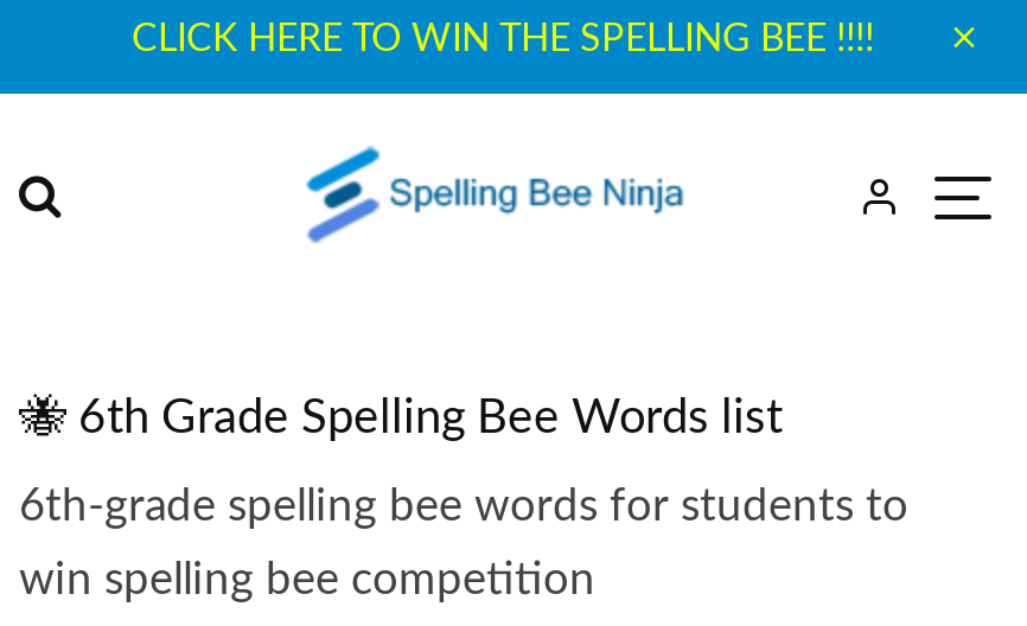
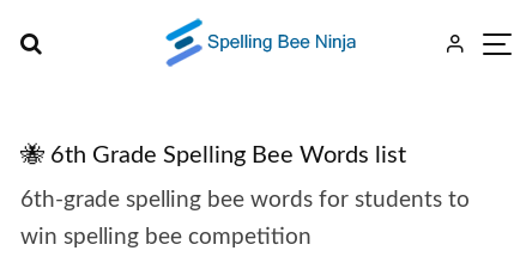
[132,20,874,58] CLICK HERE TO WIN THE SPELLING BEE !!!! -> none

